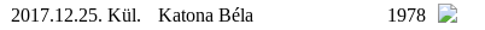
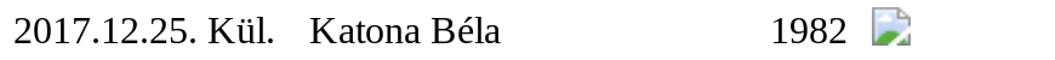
[387,5,426,25] 1978 -> [770,9,848,50] 1982

